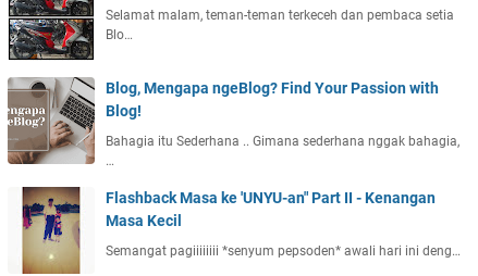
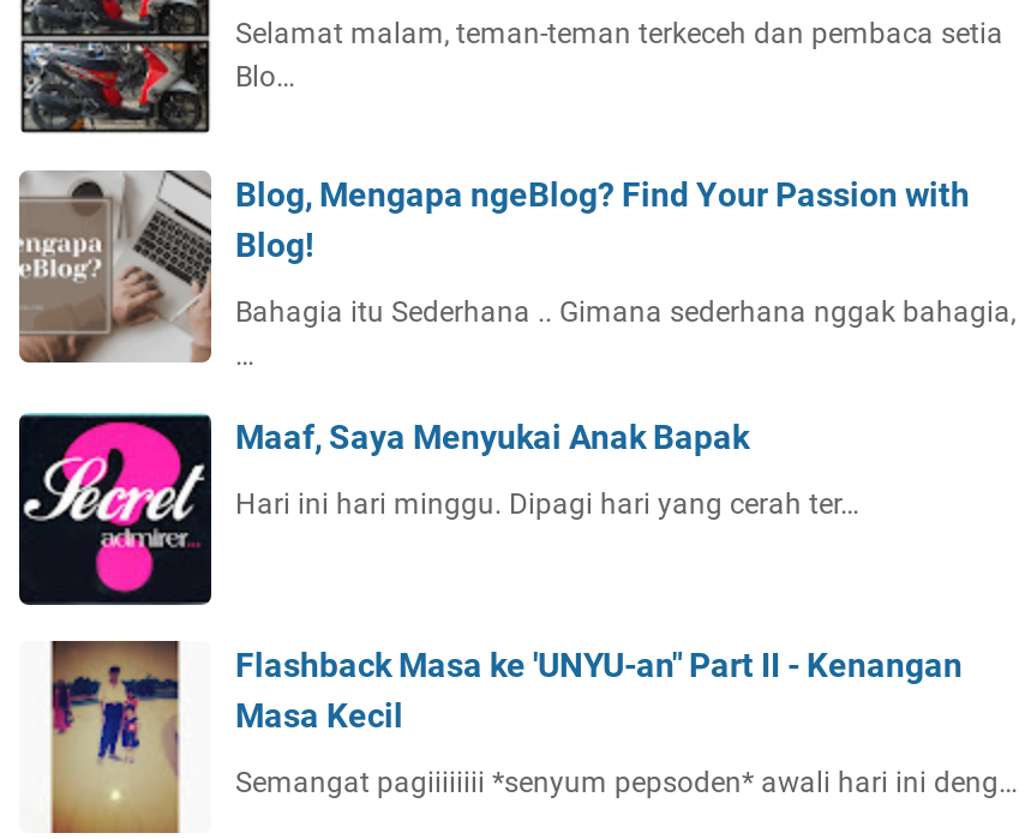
none -> [17,410,859,607] [image] | Maaf, Saya Menyukai Anak Bapak | Hari ini hari minggu. Dipagi hari yang cerah ter…

